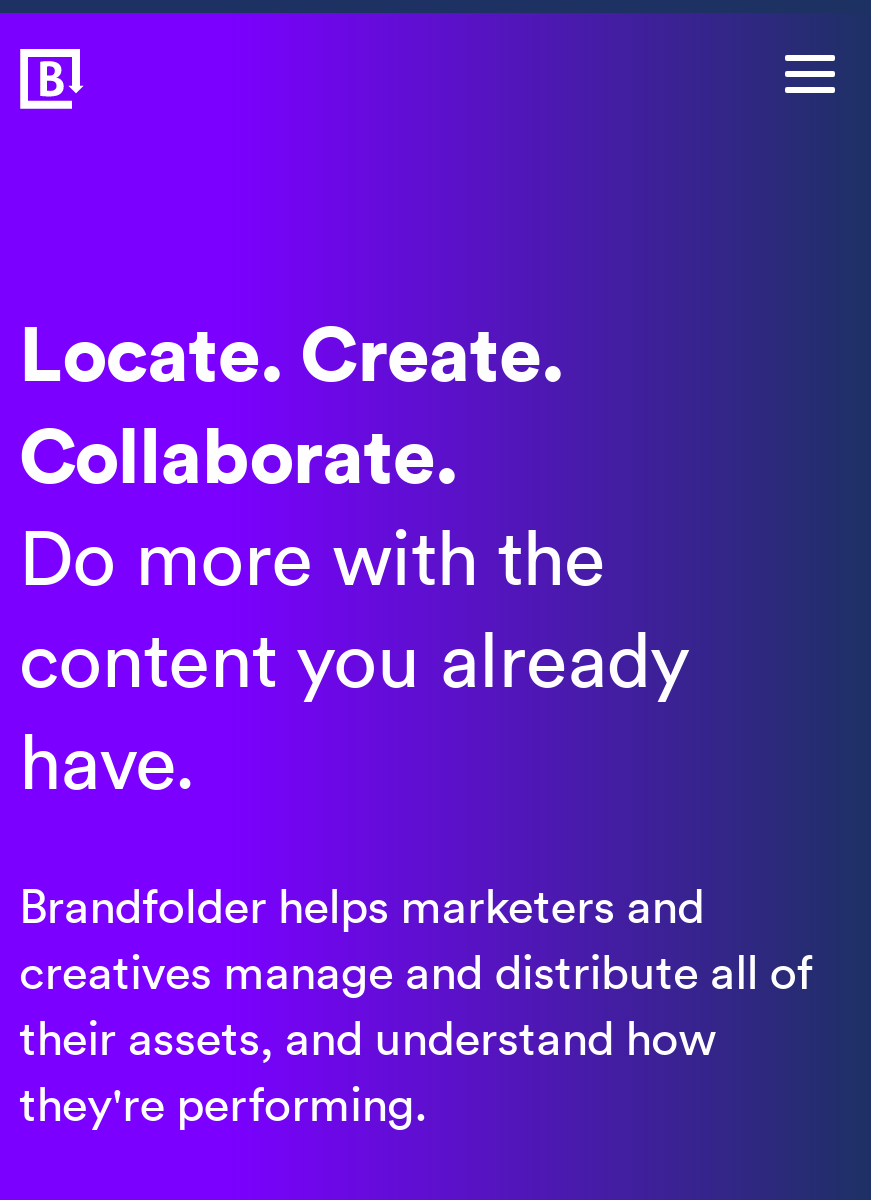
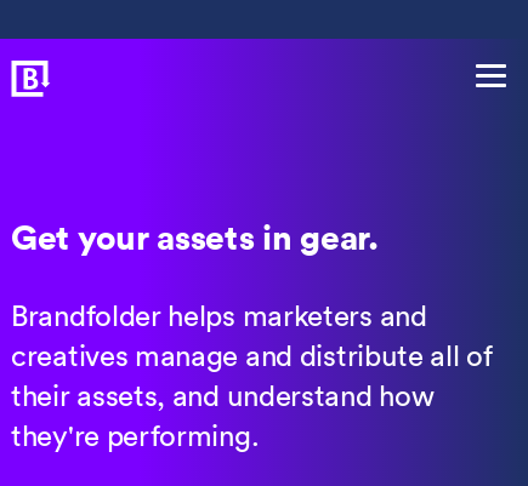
[19,305,690,807] Locate. Create. | Collaborate. | Do more with the | content you already | have. -> [11,216,378,258] Get your assets in gear.

